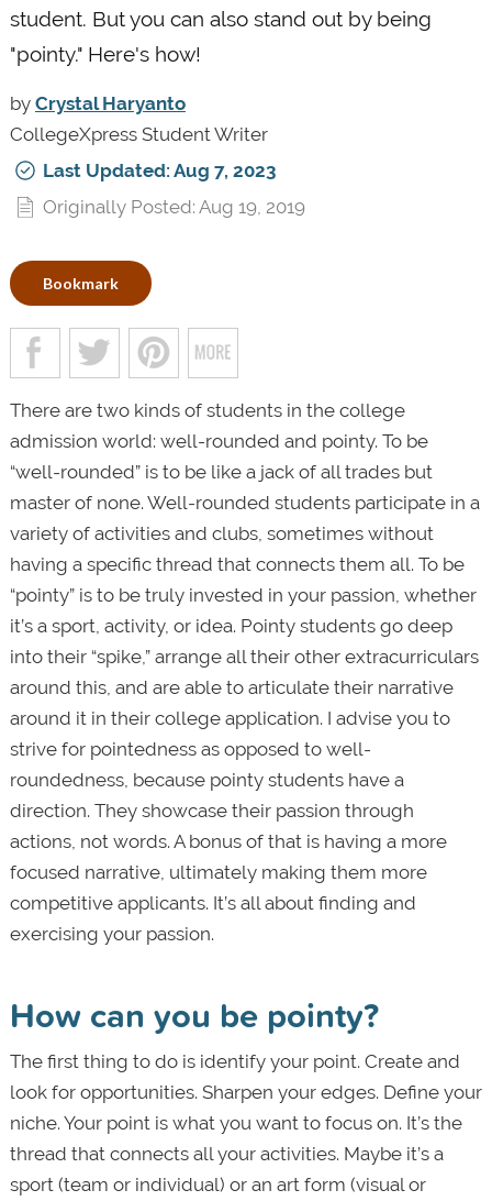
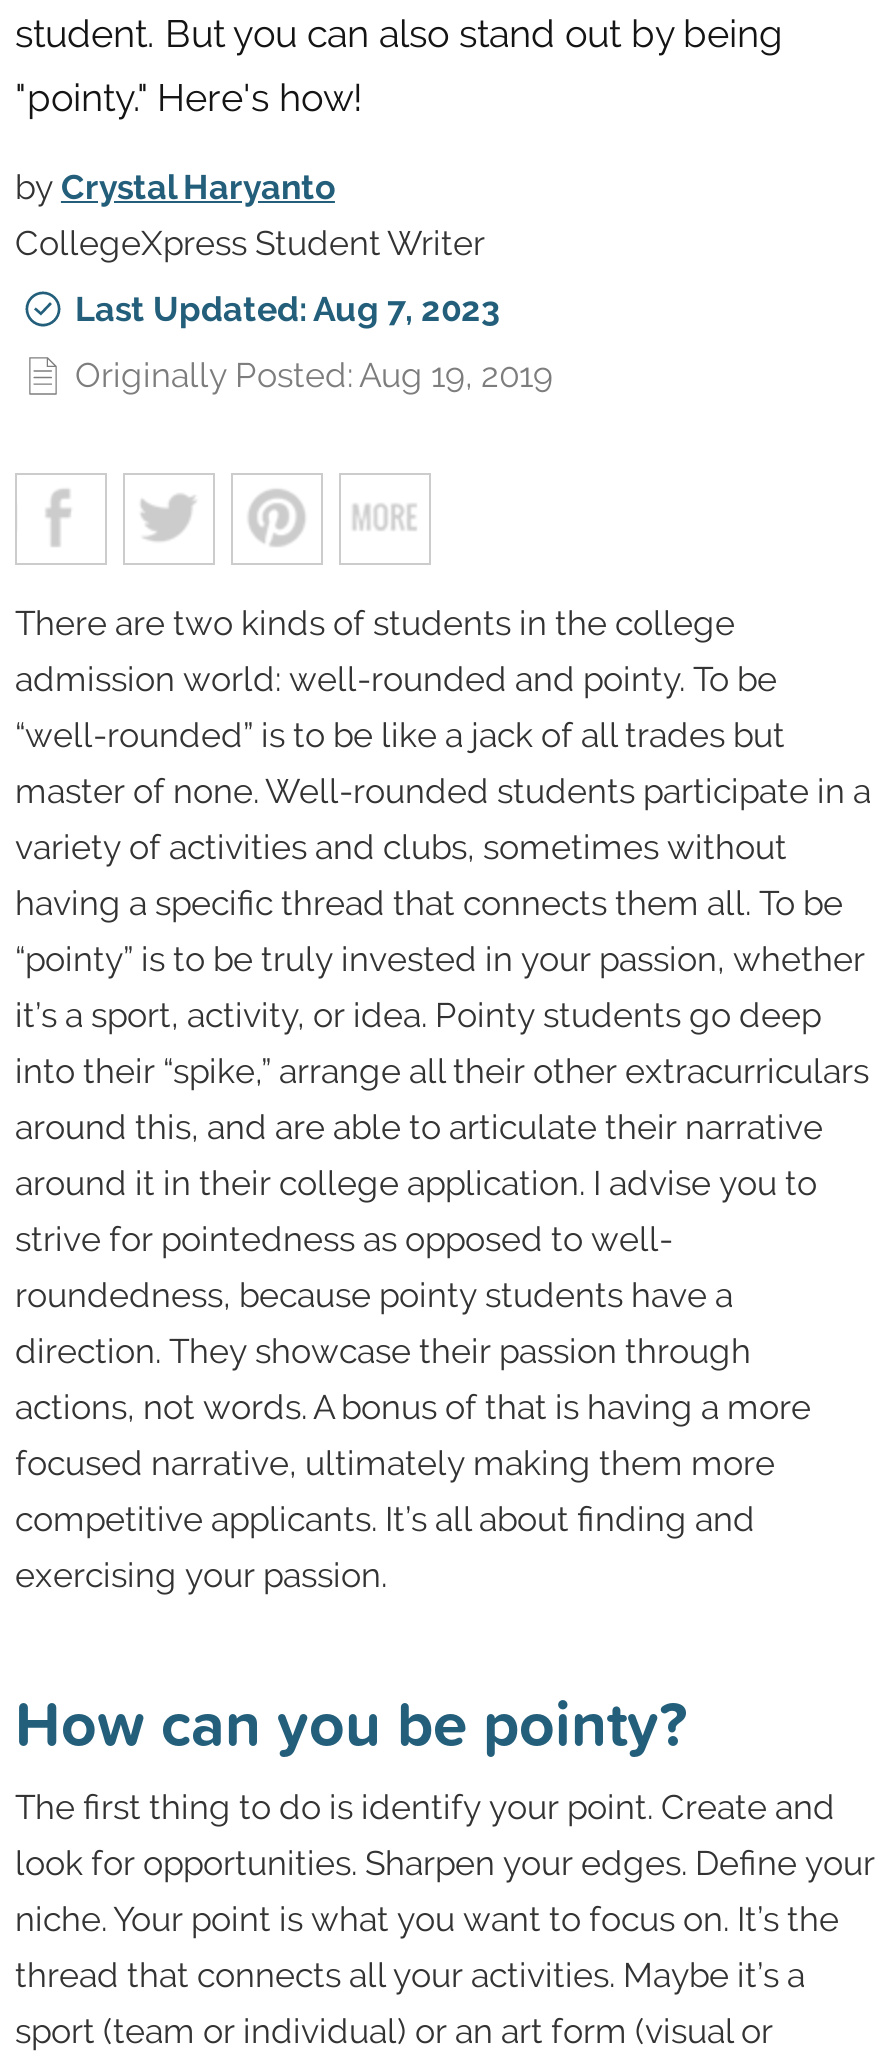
[43,274,119,292] Bookmark -> none

